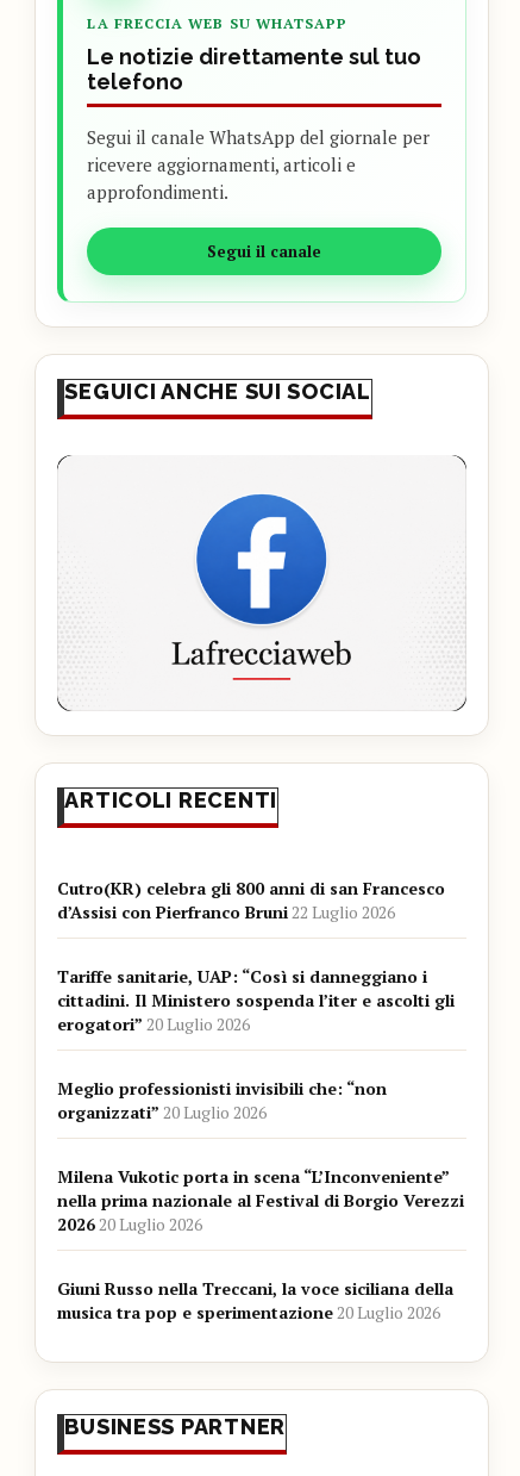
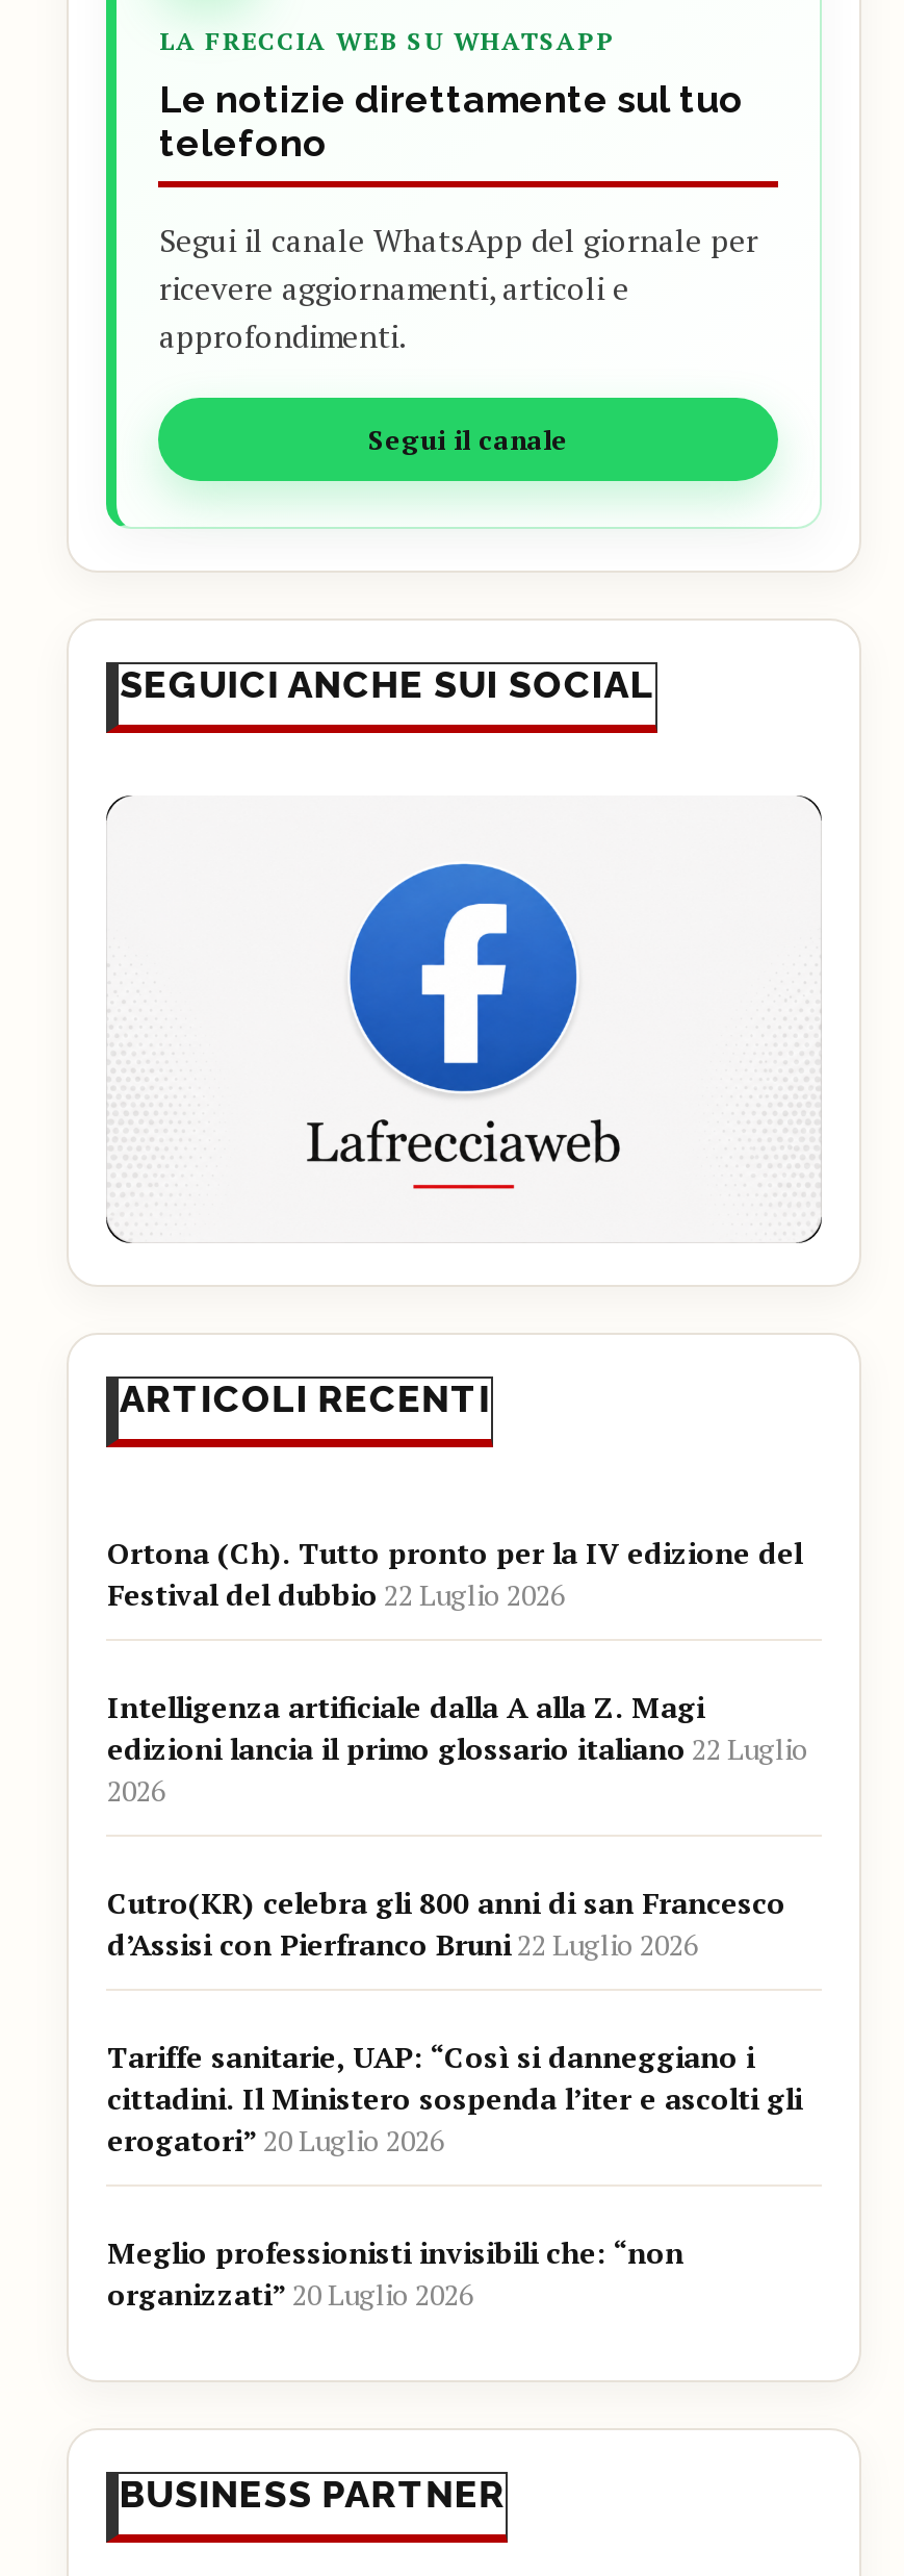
none -> [107,1532,808,1809] Ortona (Ch). Tutto pronto per la IV edizione del | Festival del dubbio 22 Luglio 2026 | Intelligenza artificiale dalla A alla Z. Magi | edizioni lancia il primo glossario italiano 22 Luglio | 2026
moved [58,877,455,1123] -> [107,1882,802,2313]: Cutro(KR) celebra gli 800 anni di san Francesco | d’Assisi con Pierfranco Bruni 22 Luglio 2026 | Tariffe sanitarie, UAP: “Così si danneggiano i | cittadini. Il Ministero sospenda l’iter e ascolti gli | erogatori” 20 Luglio 2026 | Meglio professionisti invisibili che: “non | organizzati” 20 Luglio 2026
[58,1165,465,1324] Milena Vukotic porta in scena “L’Inconveniente” | nella prima nazionale al Festival di Borgio Verezzi | 2026 20 Luglio 2026 | Giuni Russo nella Treccani, la voce siciliana della | musica tra pop e sperimentazione 20 Luglio 2026 -> none

